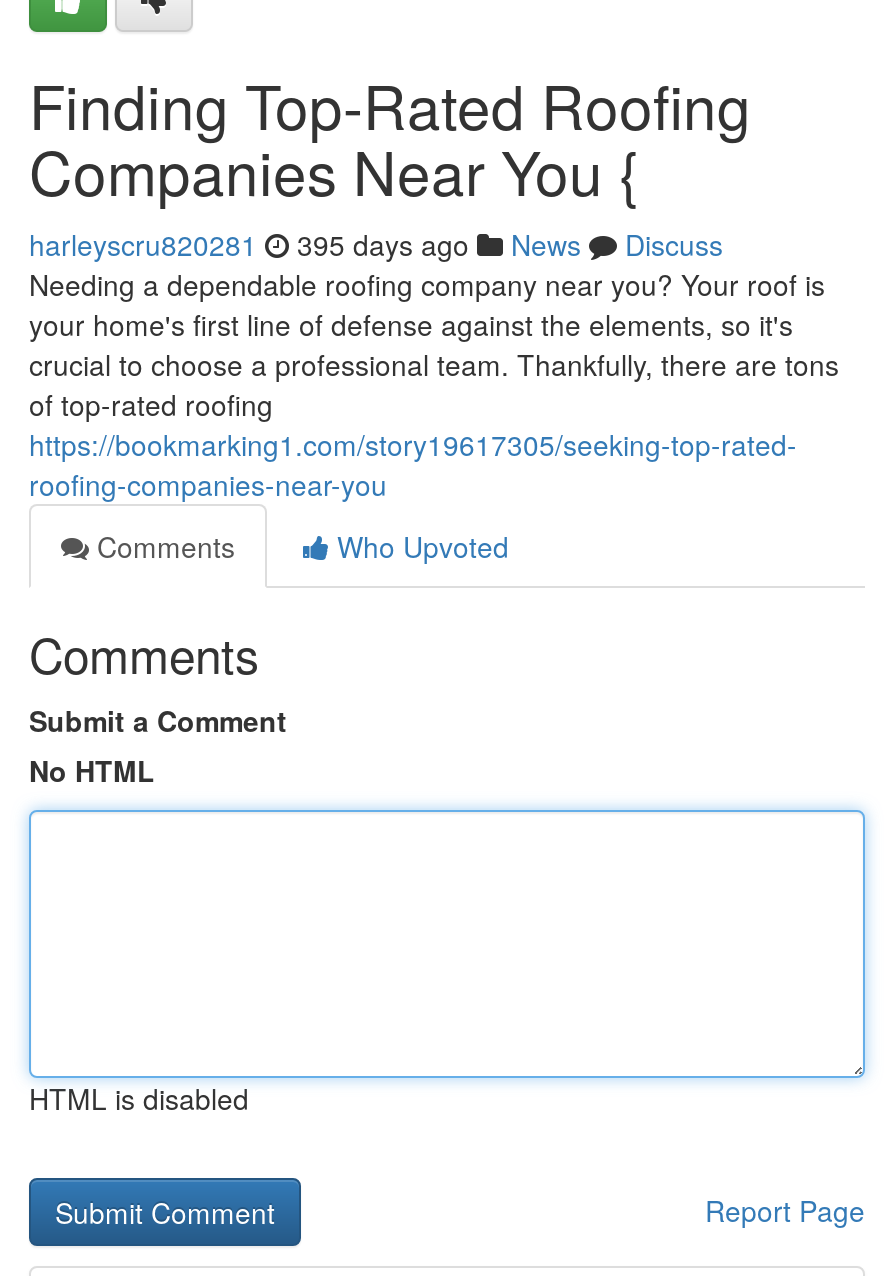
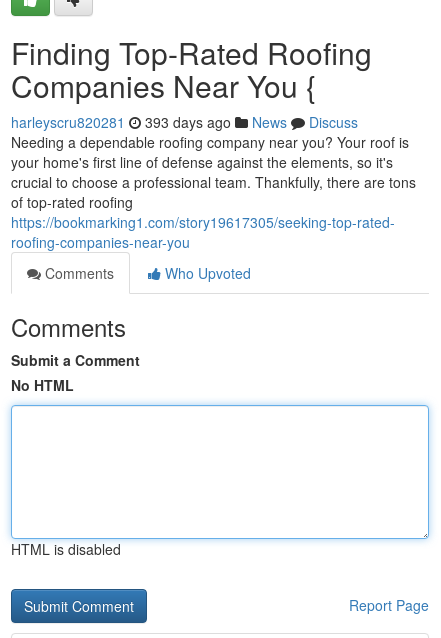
[29,224,723,264] harleyscru820281 395 days ago News Discuss -> [11,112,358,132] harleyscru820281 393 days ago News Discuss

